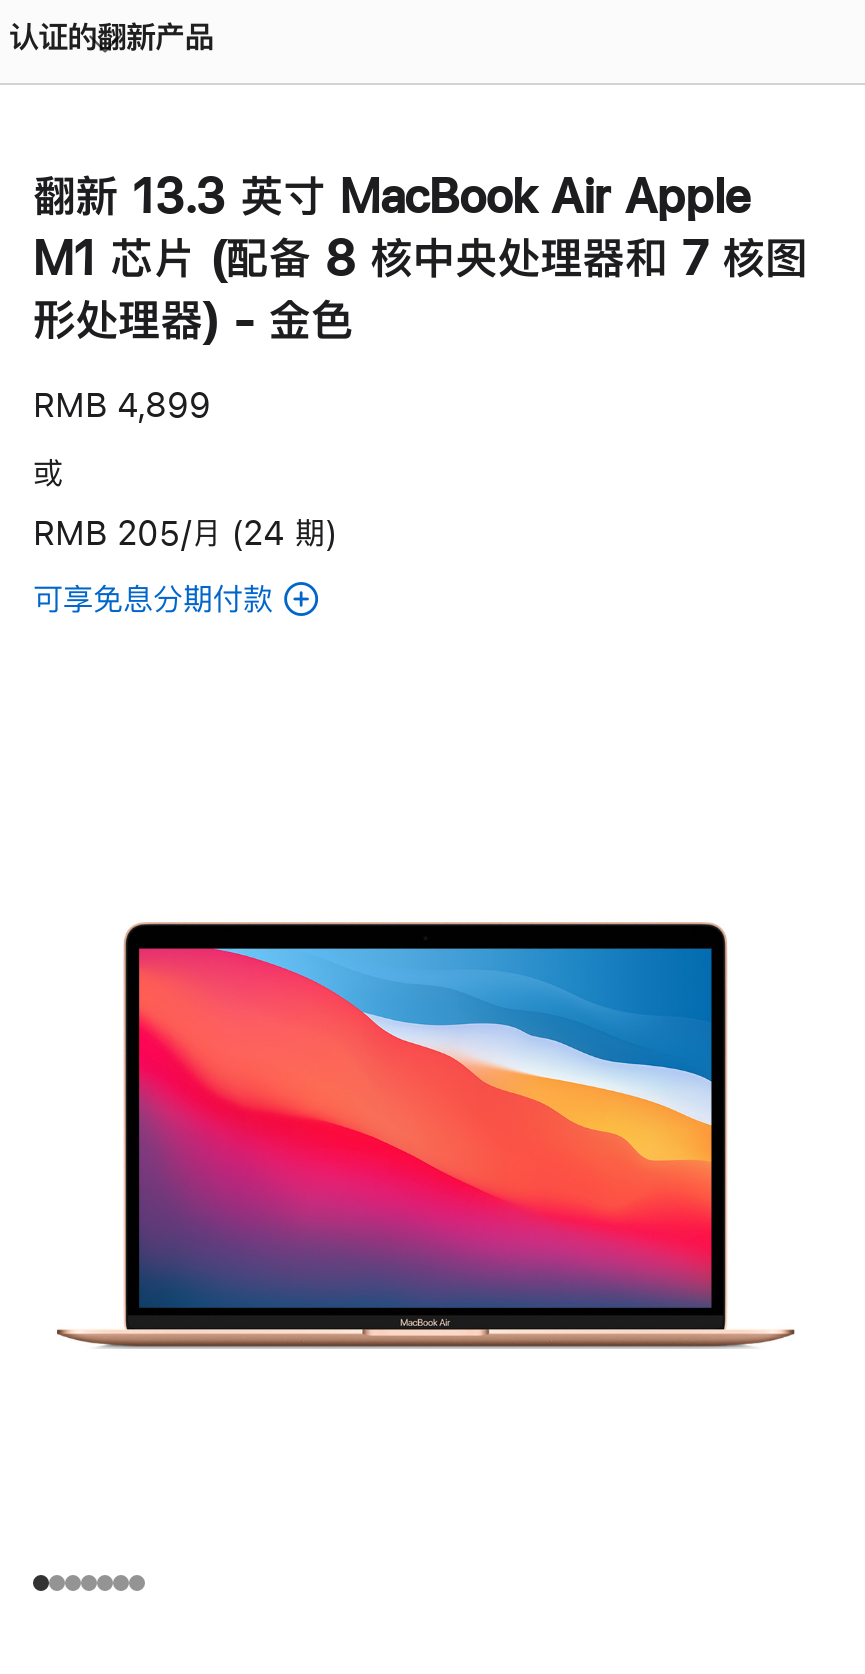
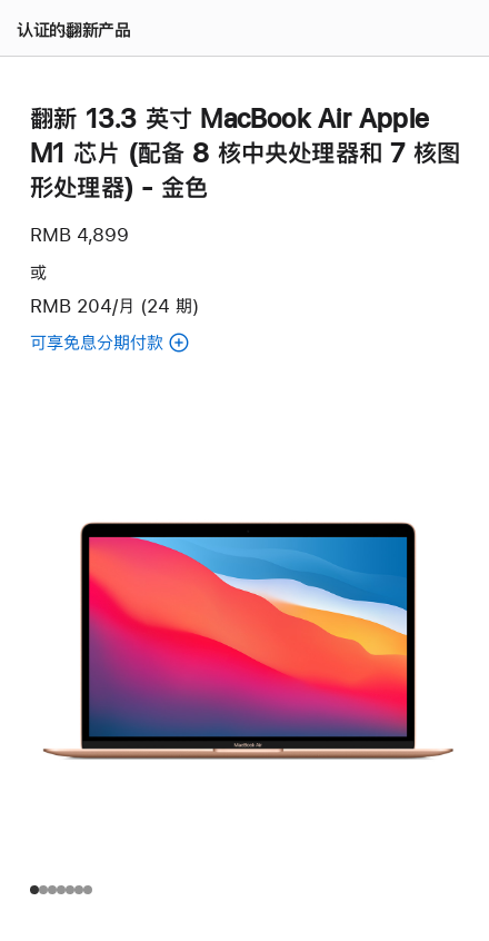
[33,515,337,549] RMB 205/月 (24 期) -> [30,296,199,315] RMB 204/月 (24 期)

